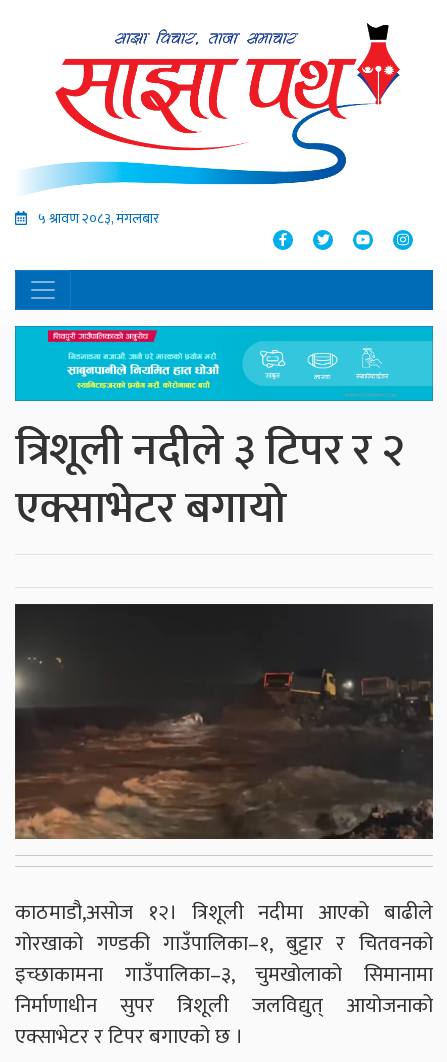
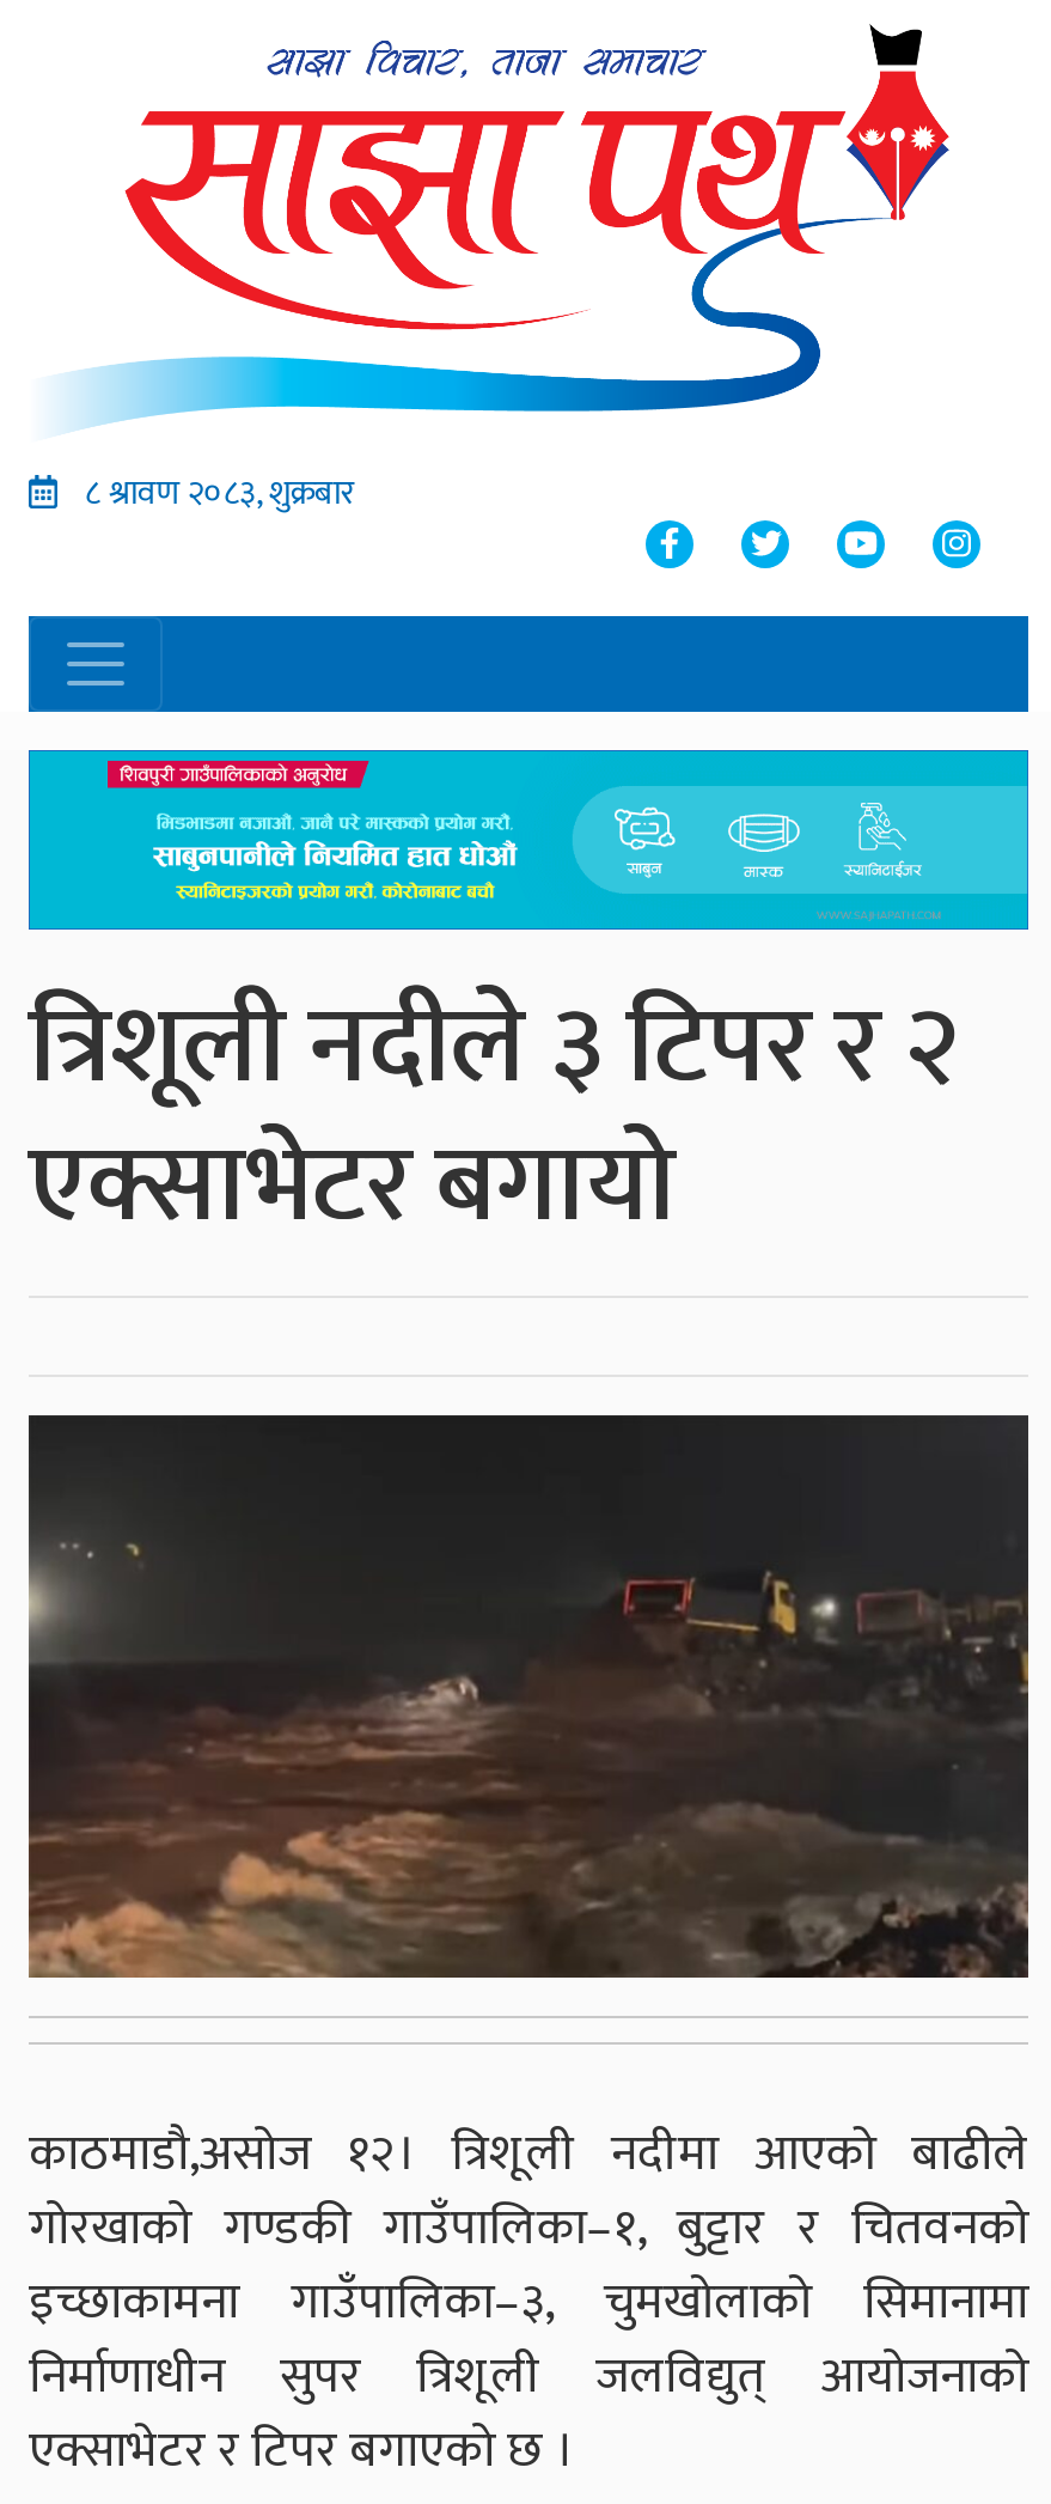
[35,207,159,230] ५ श्रावण २०८३, मंगलबार -> [77,465,354,520] ८ श्रावण २०८३, शुक्रबार

